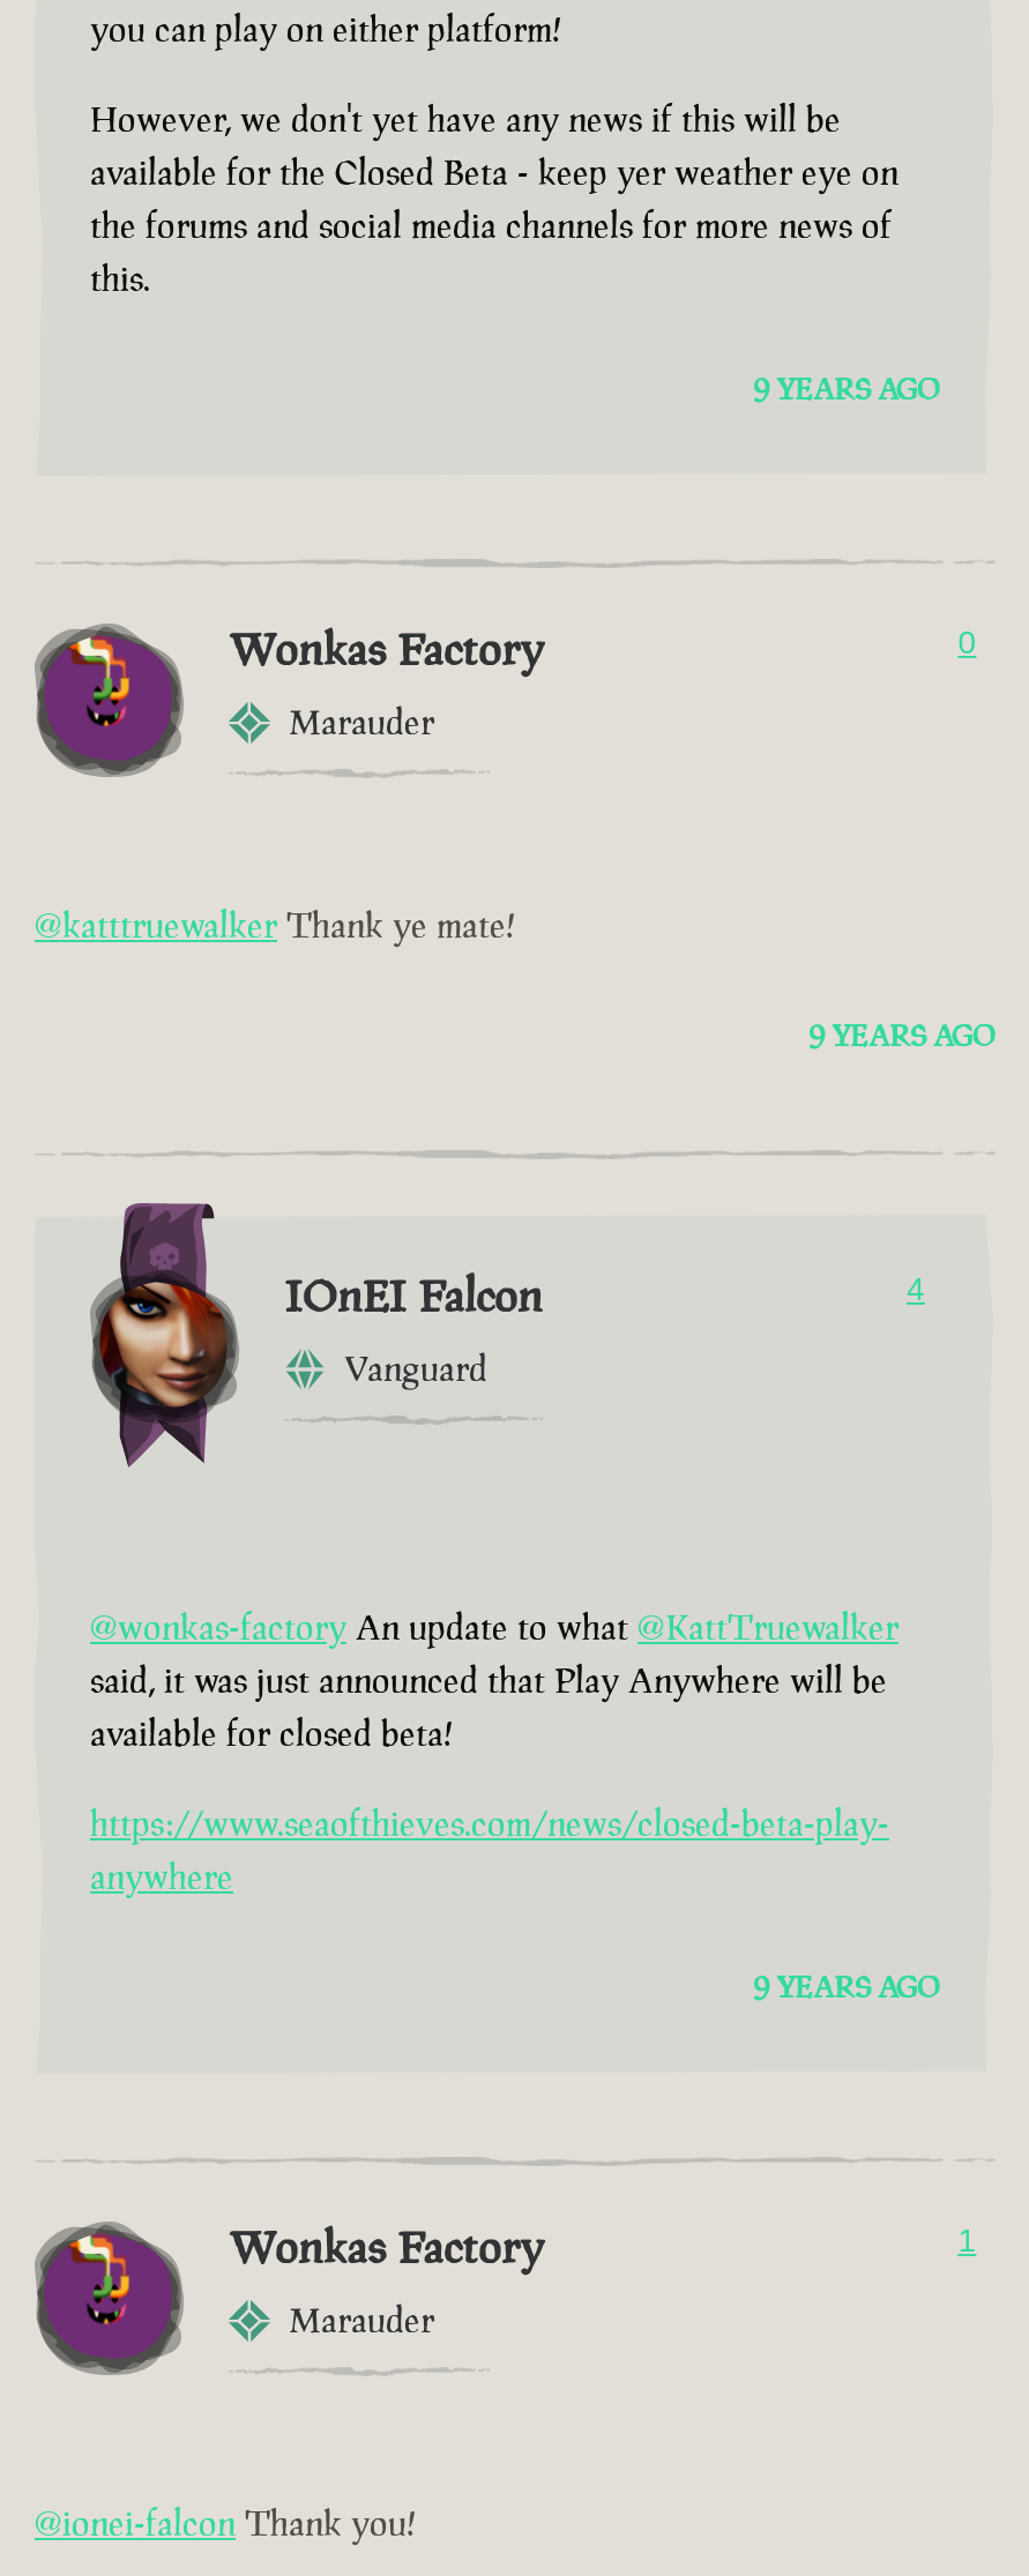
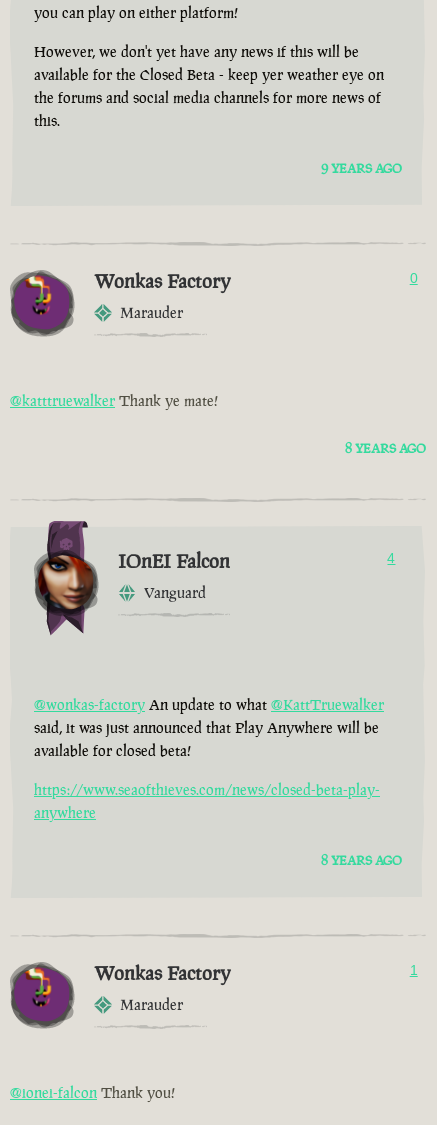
[808,1017,996,1056] 9 YEARS AGO -> [345,440,426,457] 8 YEARS AGO
[753,1968,940,2007] 9 YEARS AGO -> [321,852,402,869] 8 YEARS AGO

